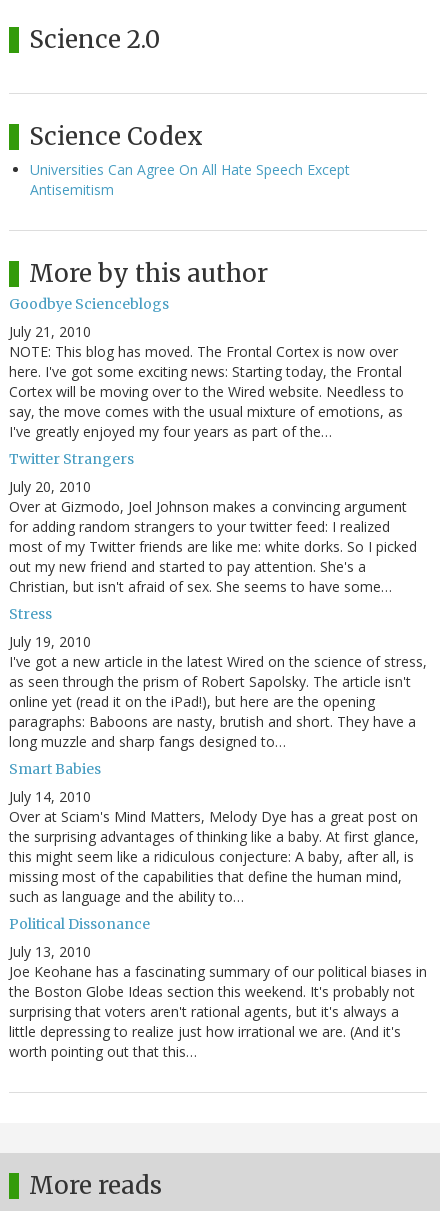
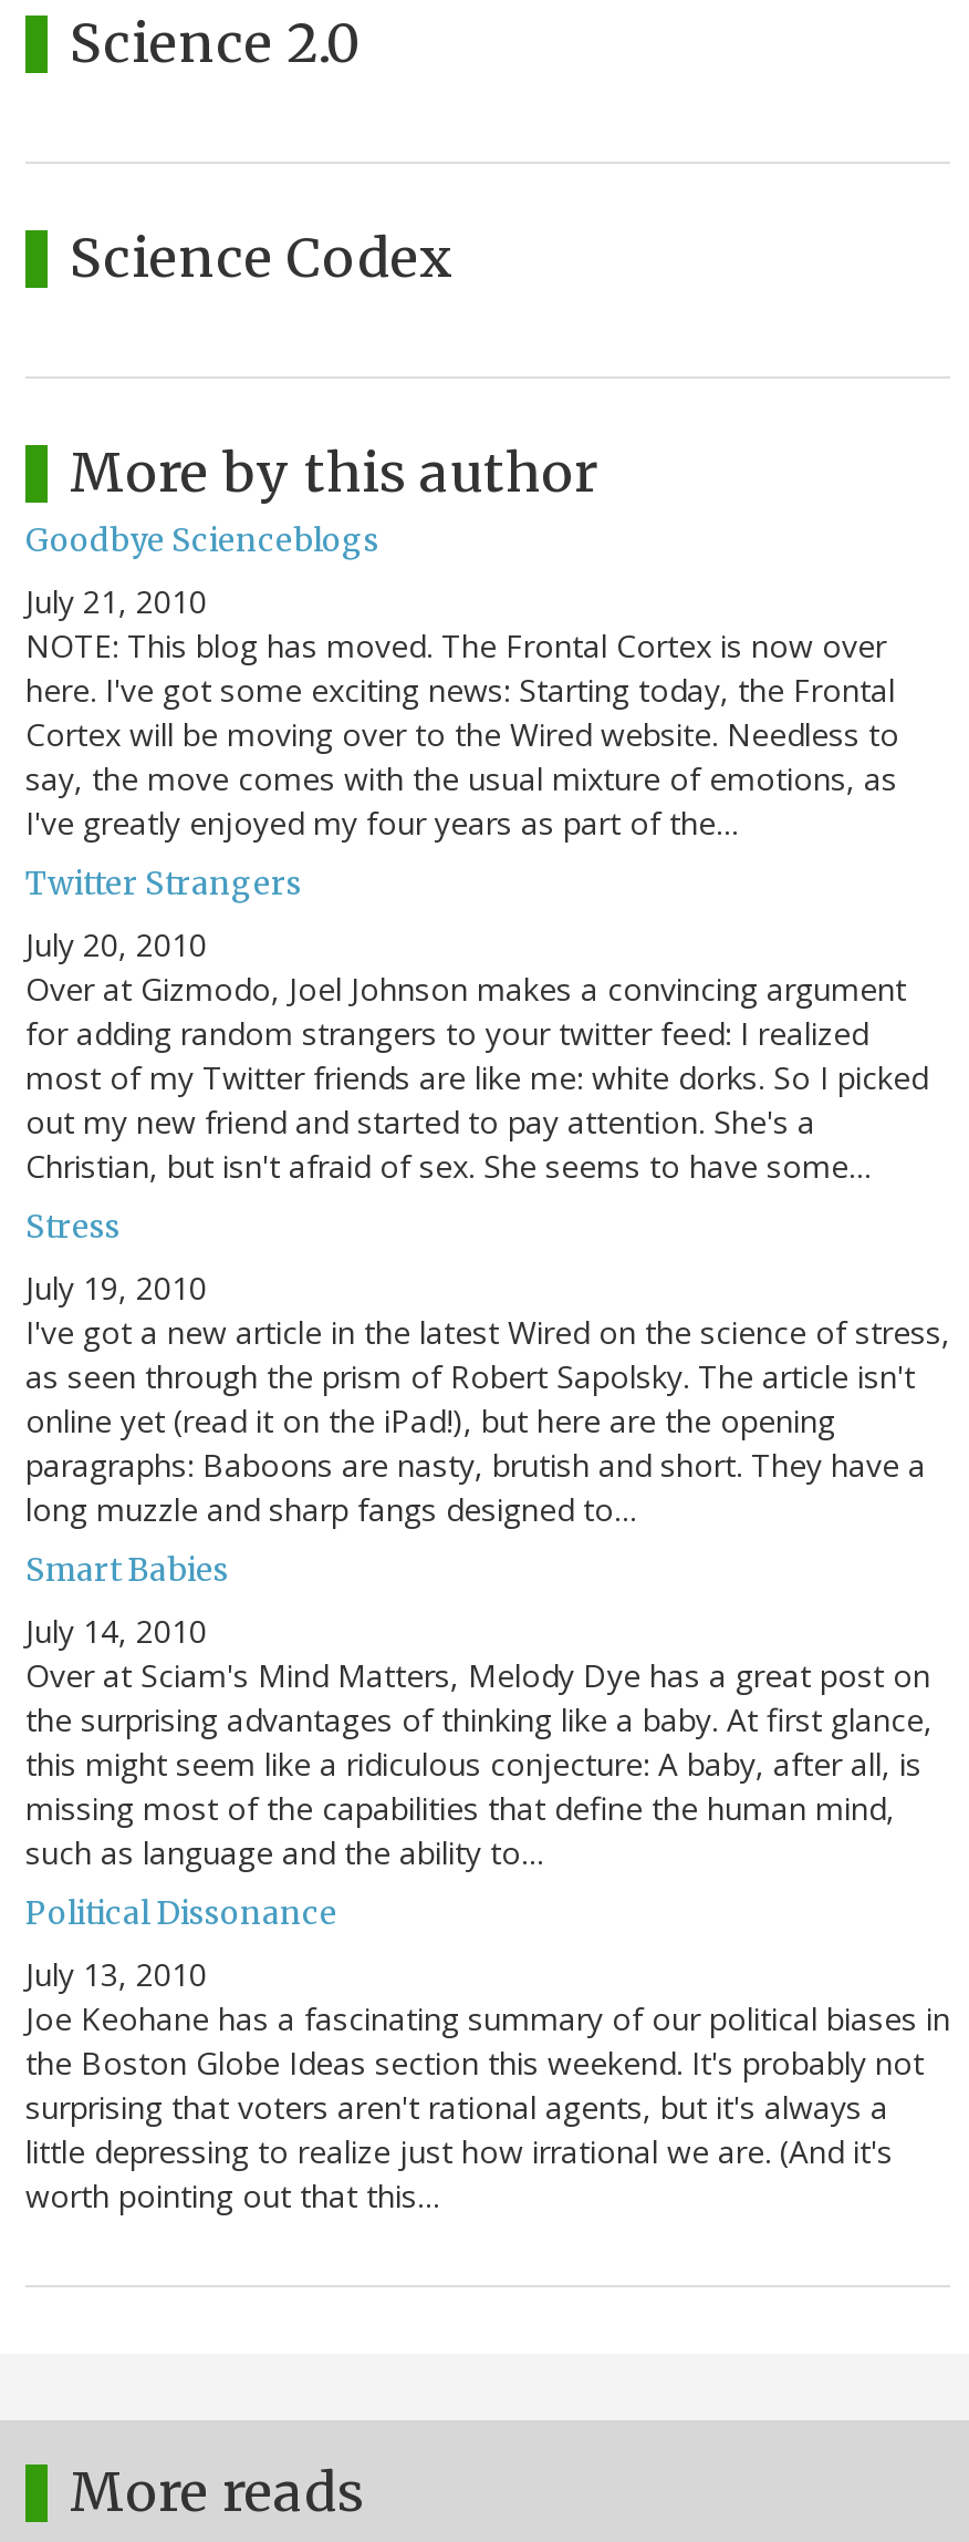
[30,160,350,199] Universities Can Agree On All Hate Speech Except | Antisemitism -> none

